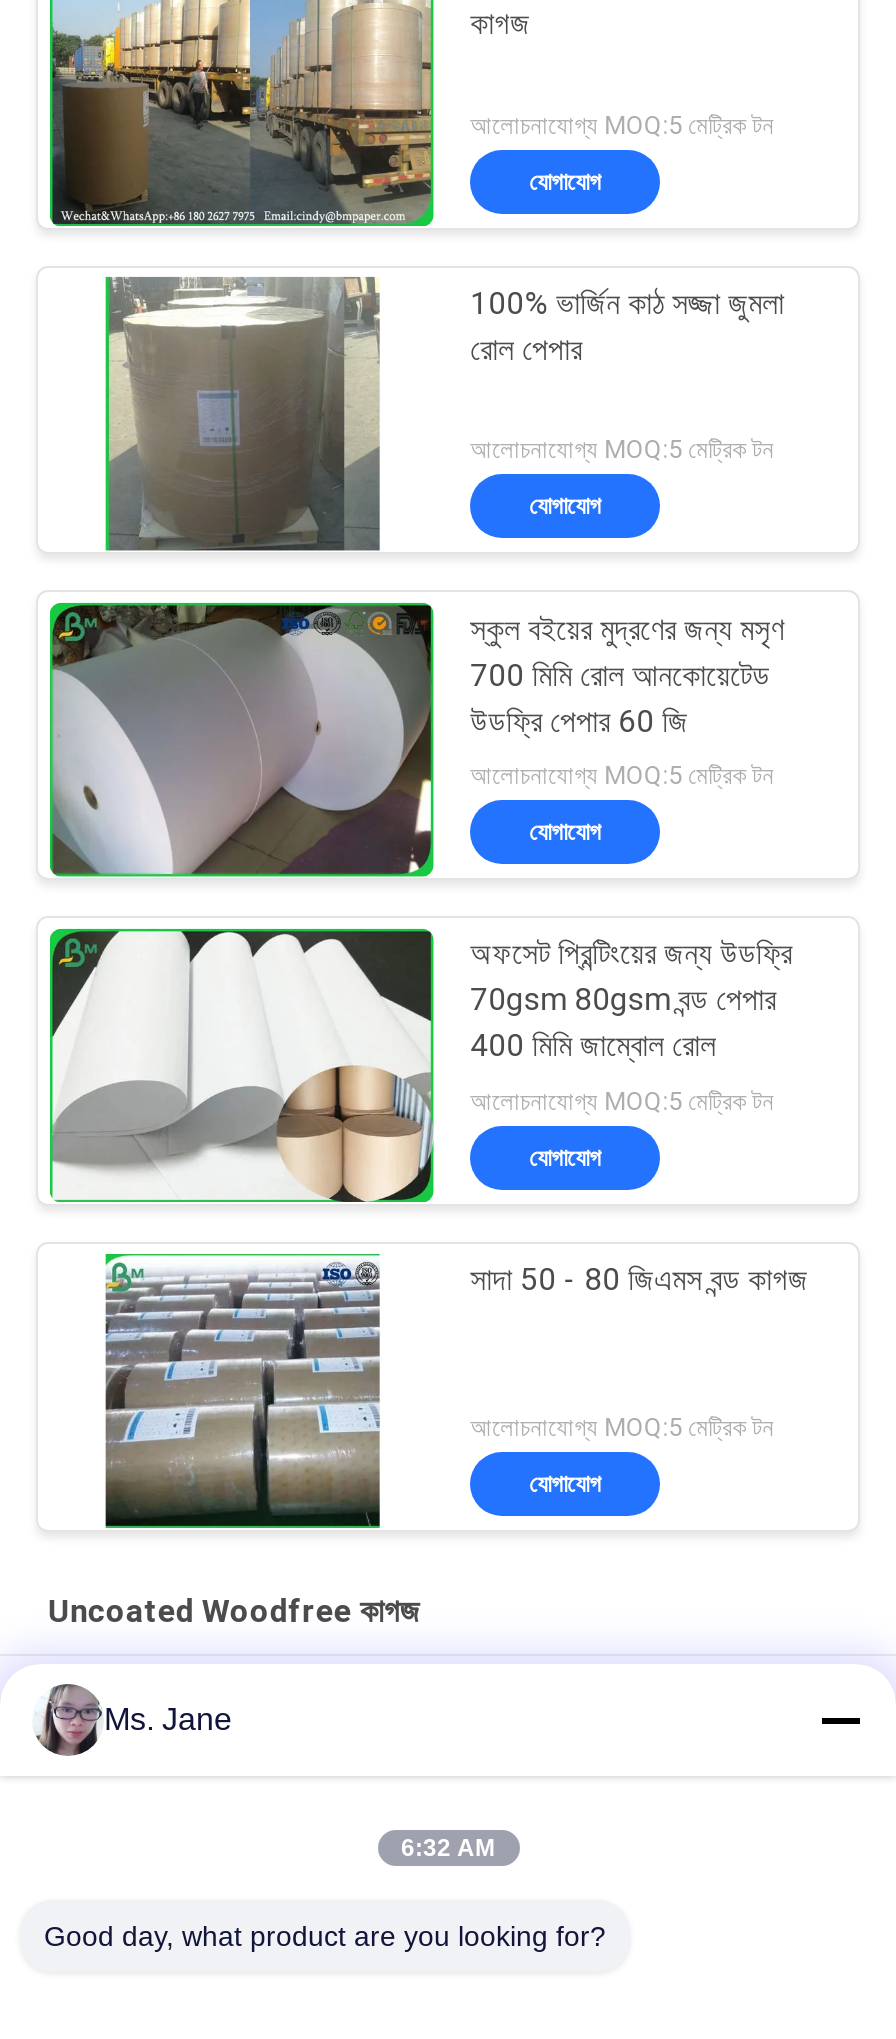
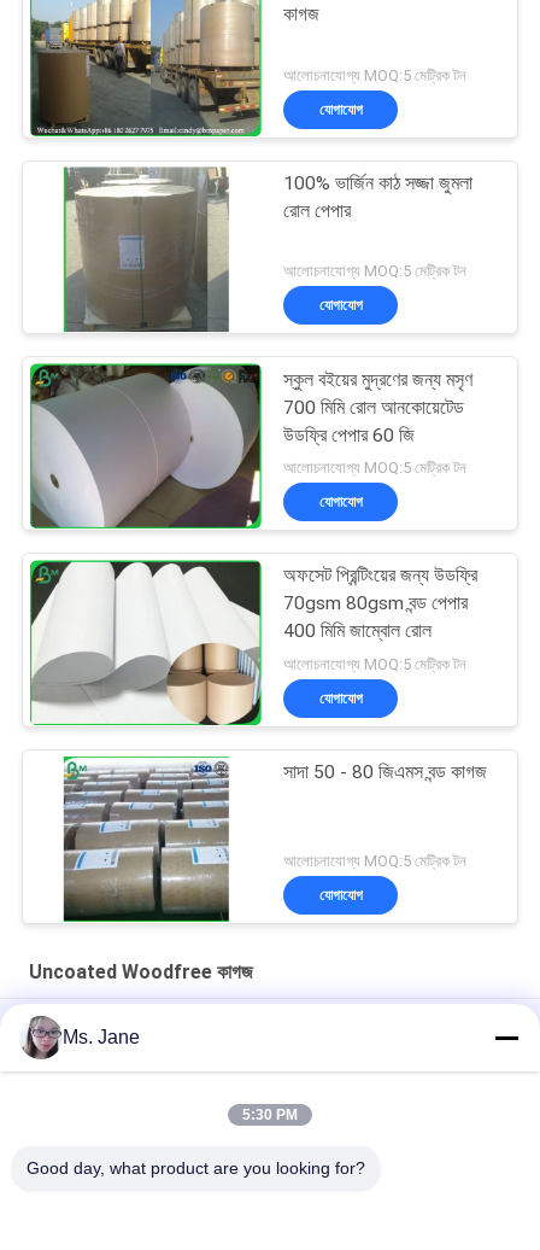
[401,1834,495,1862] 6:32 AM -> [242,1106,298,1123] 5:30 PM

